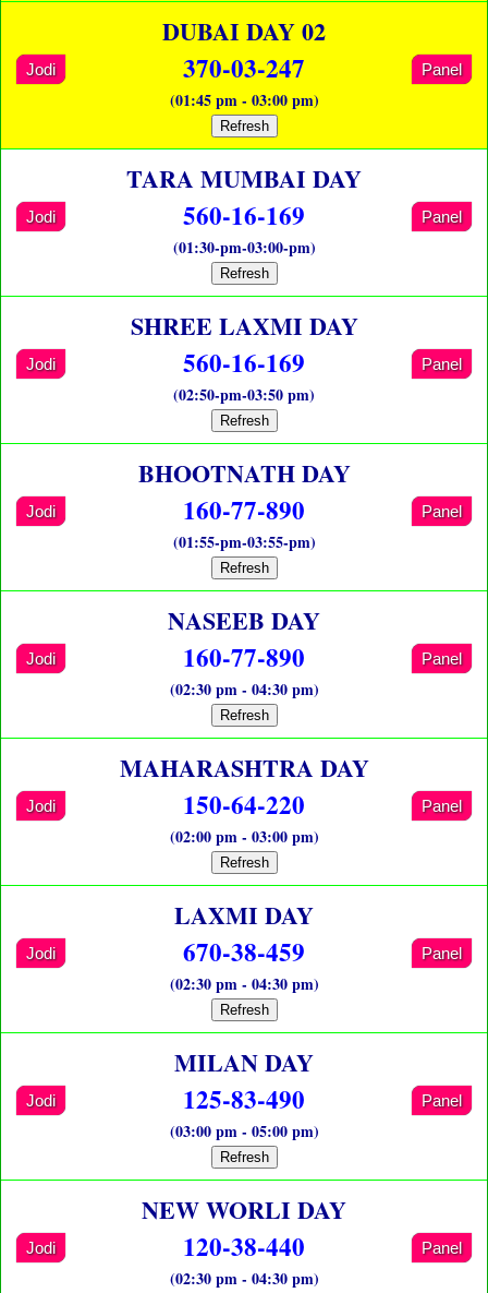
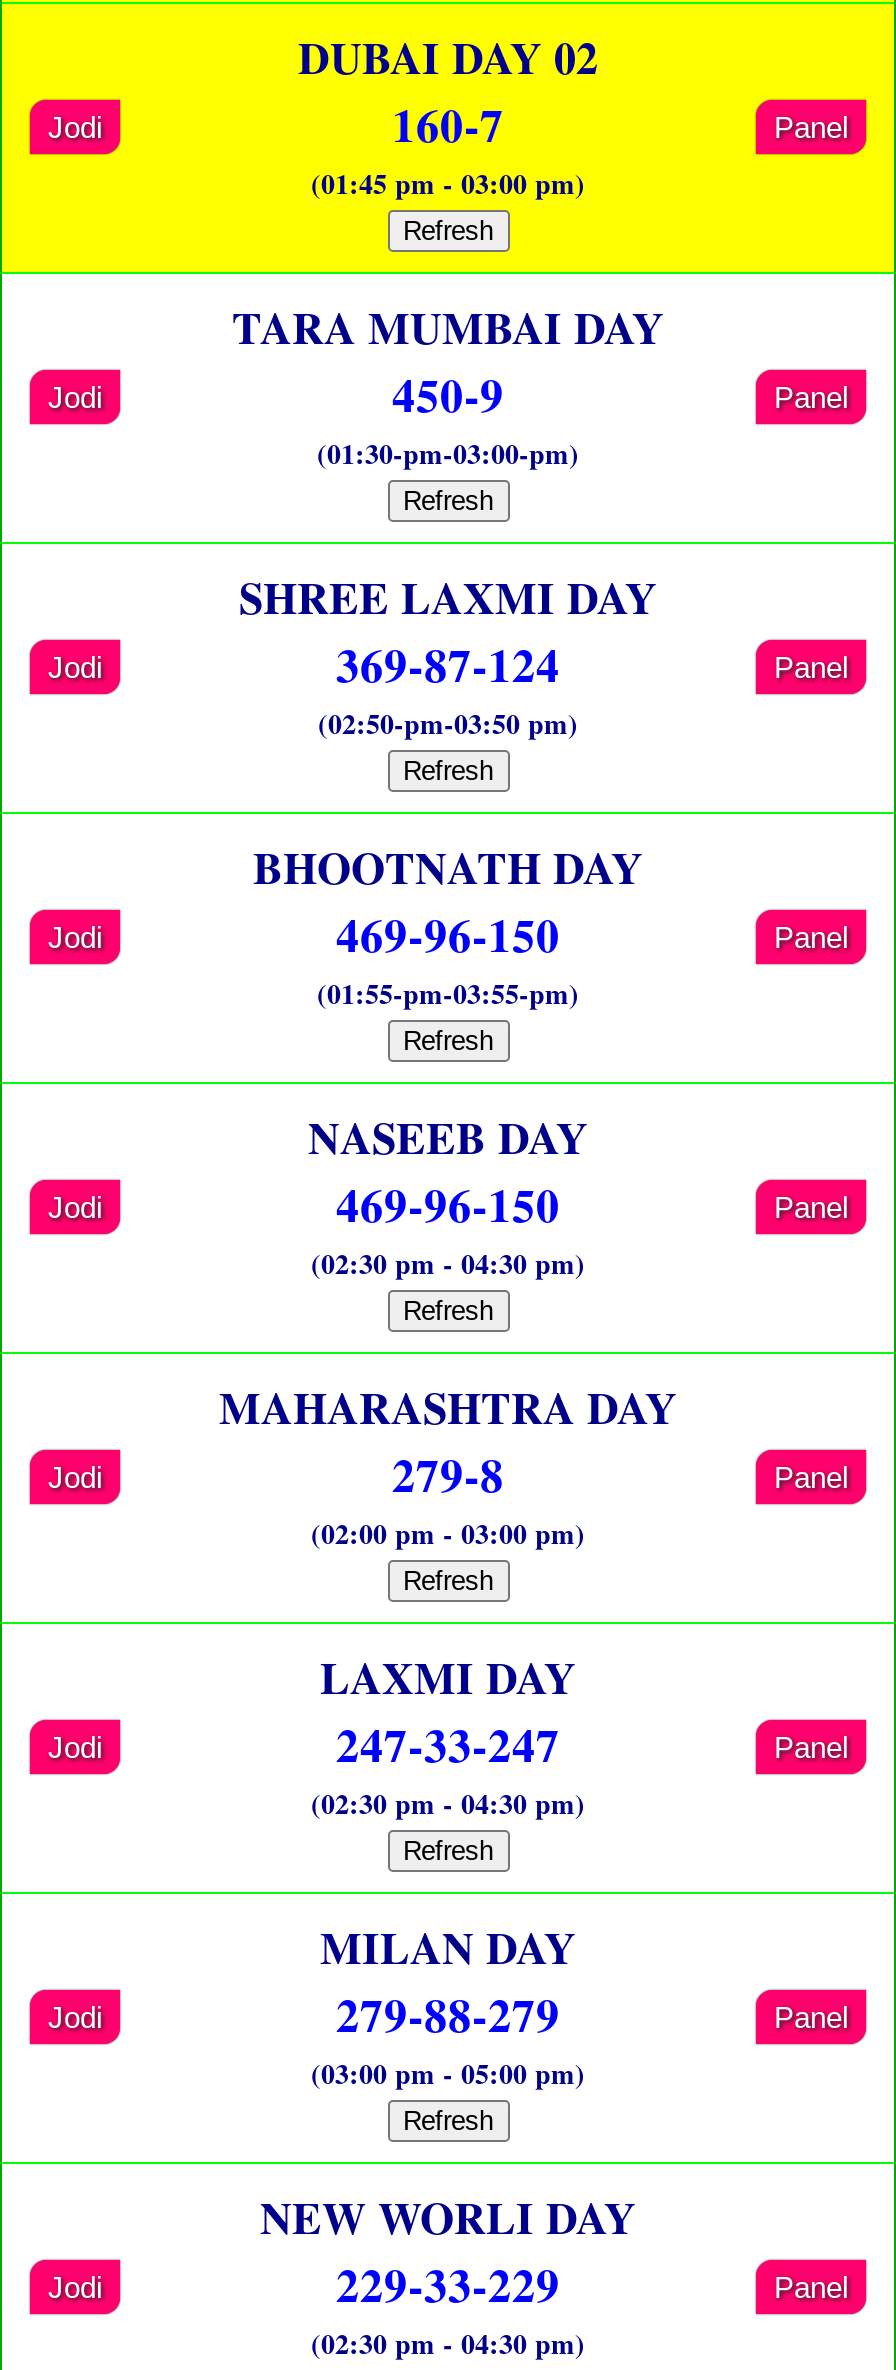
[183,49,305,86] 370-03-247 -> [392,90,504,158] 160-7
[183,196,305,233] 560-16-169 -> [392,360,504,428] 450-9
[183,343,305,381] 560-16-169 -> [336,630,560,698] 369-87-124
[183,491,305,528] 160-77-890 -> [336,900,560,968] 469-96-150
[183,638,305,675] 160-77-890 -> [336,1170,560,1238] 469-96-150
[183,785,305,823] 150-64-220 -> [392,1440,504,1508] 279-8
[183,933,305,970] 670-38-459 -> [336,1710,560,1778] 247-33-247
[183,1080,305,1117] 125-83-490 -> [336,1980,560,2048] 279-88-279
[183,1227,305,1264] 120-38-440 -> [336,2250,560,2318] 229-33-229

